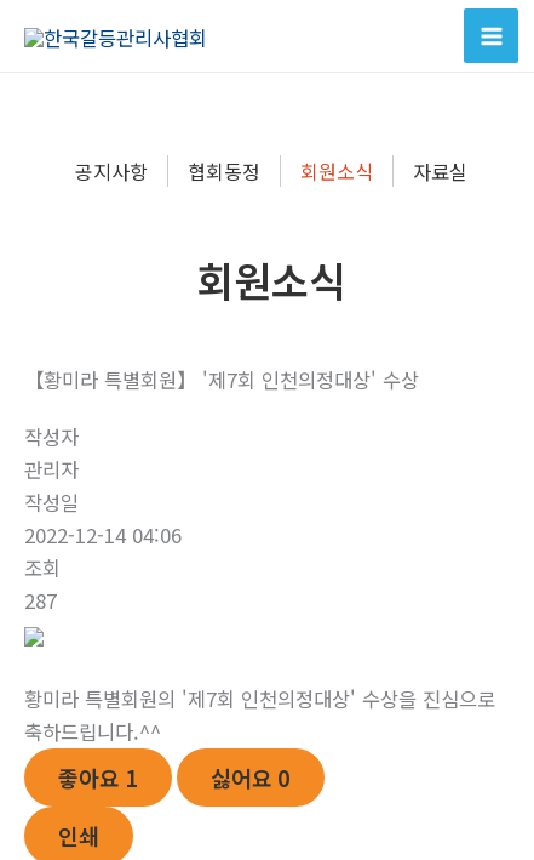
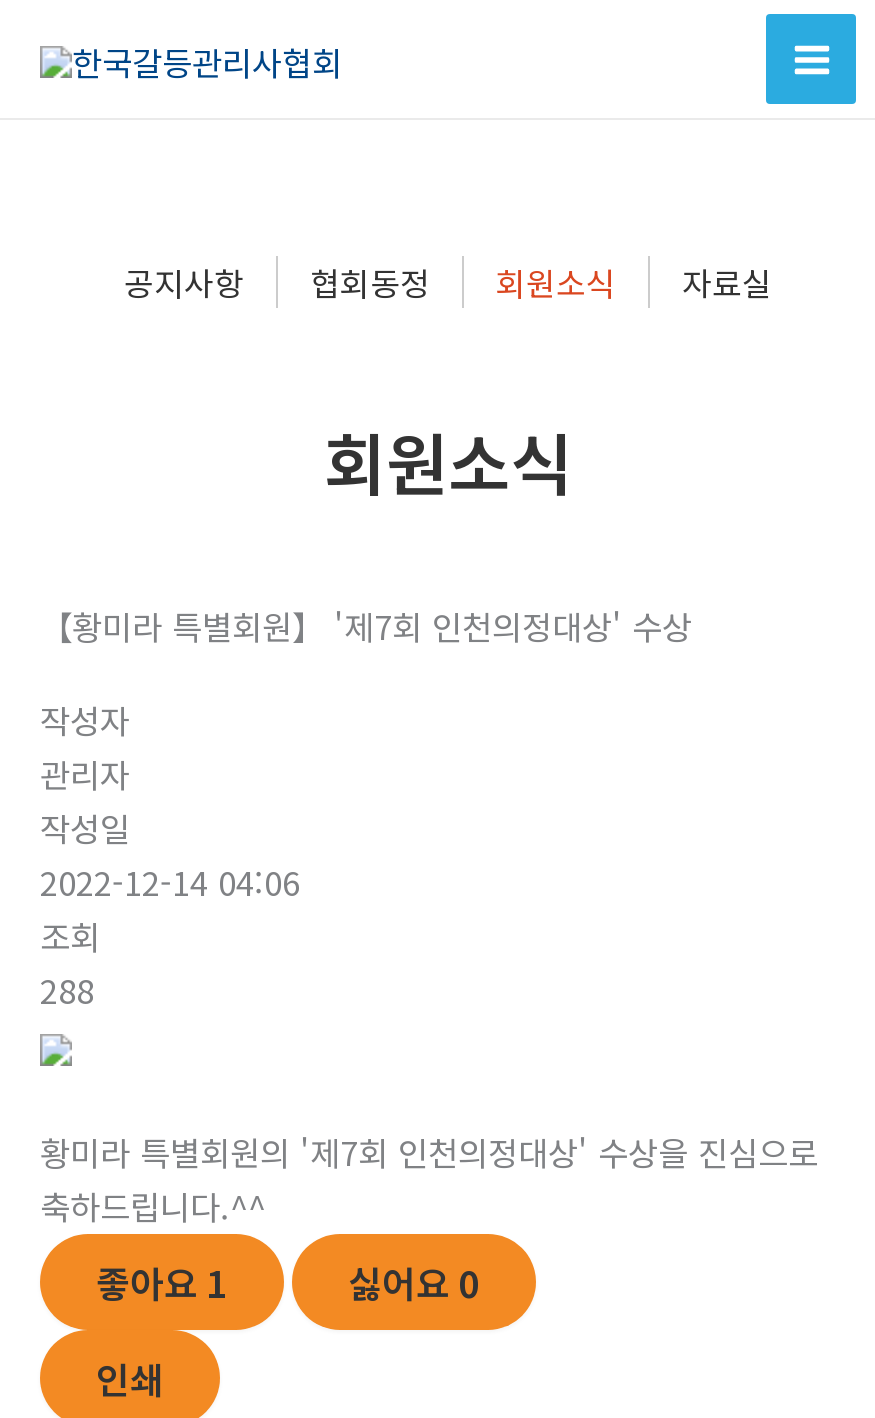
[24,586,57,616] 287 -> [40,967,94,1015] 288

